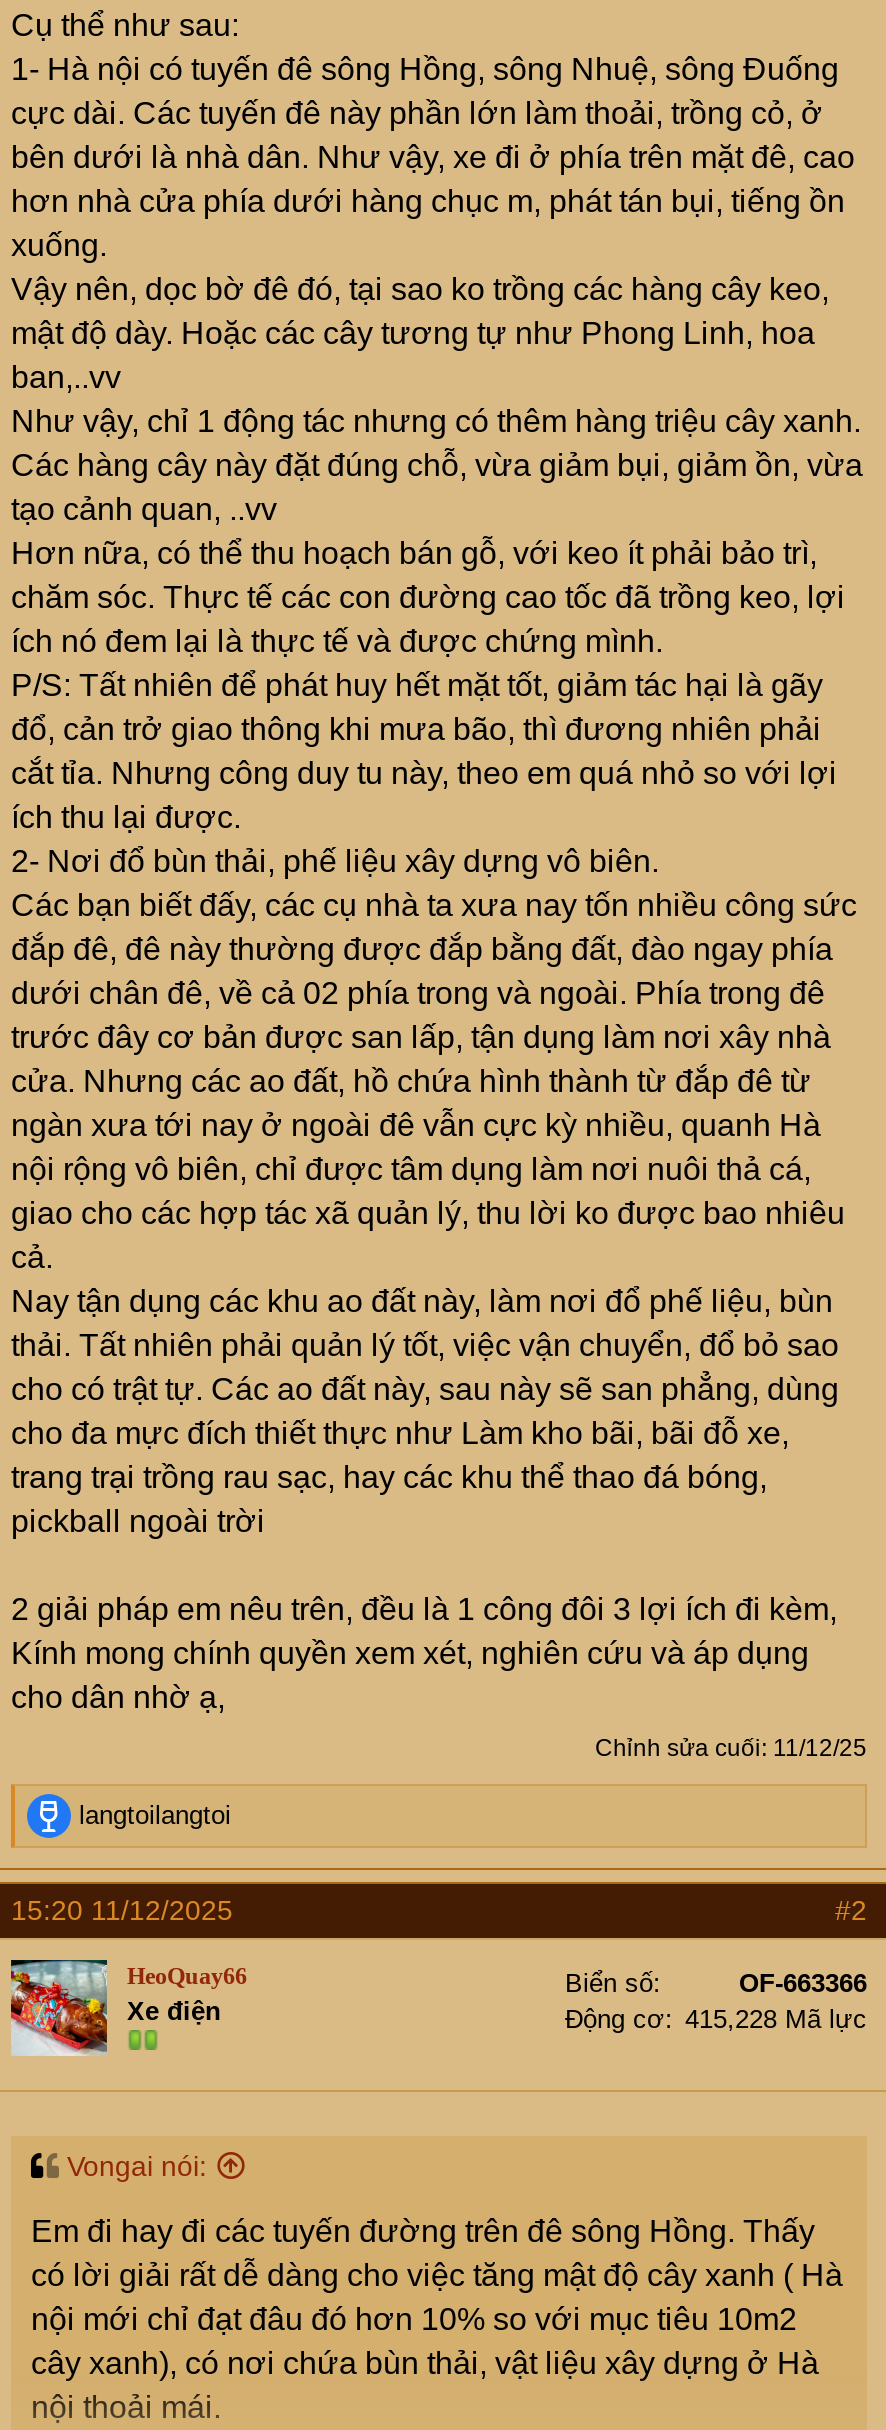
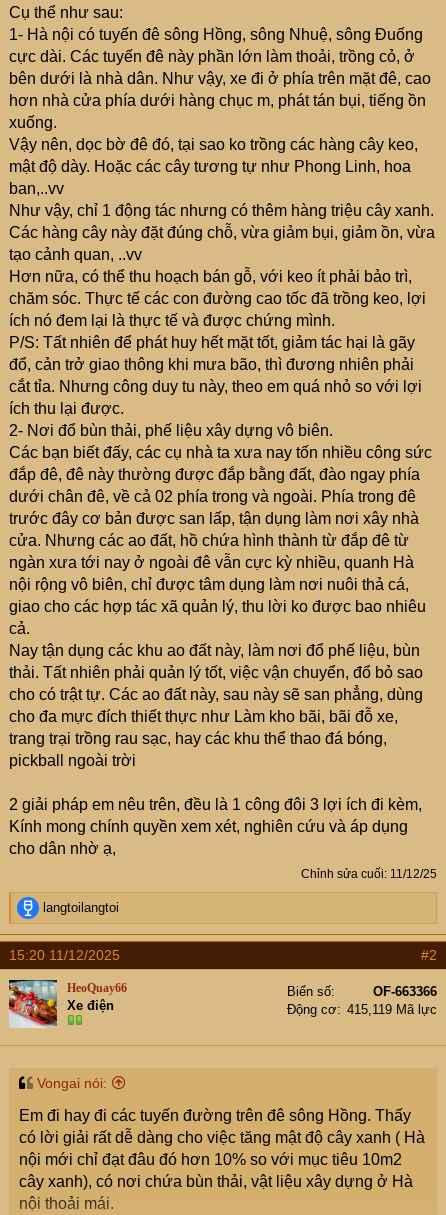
[565,2004,867,2034] Động cơ 415,228 Mã lực -> [287,1002,437,1017] Động cơ 415,119 Mã lực

